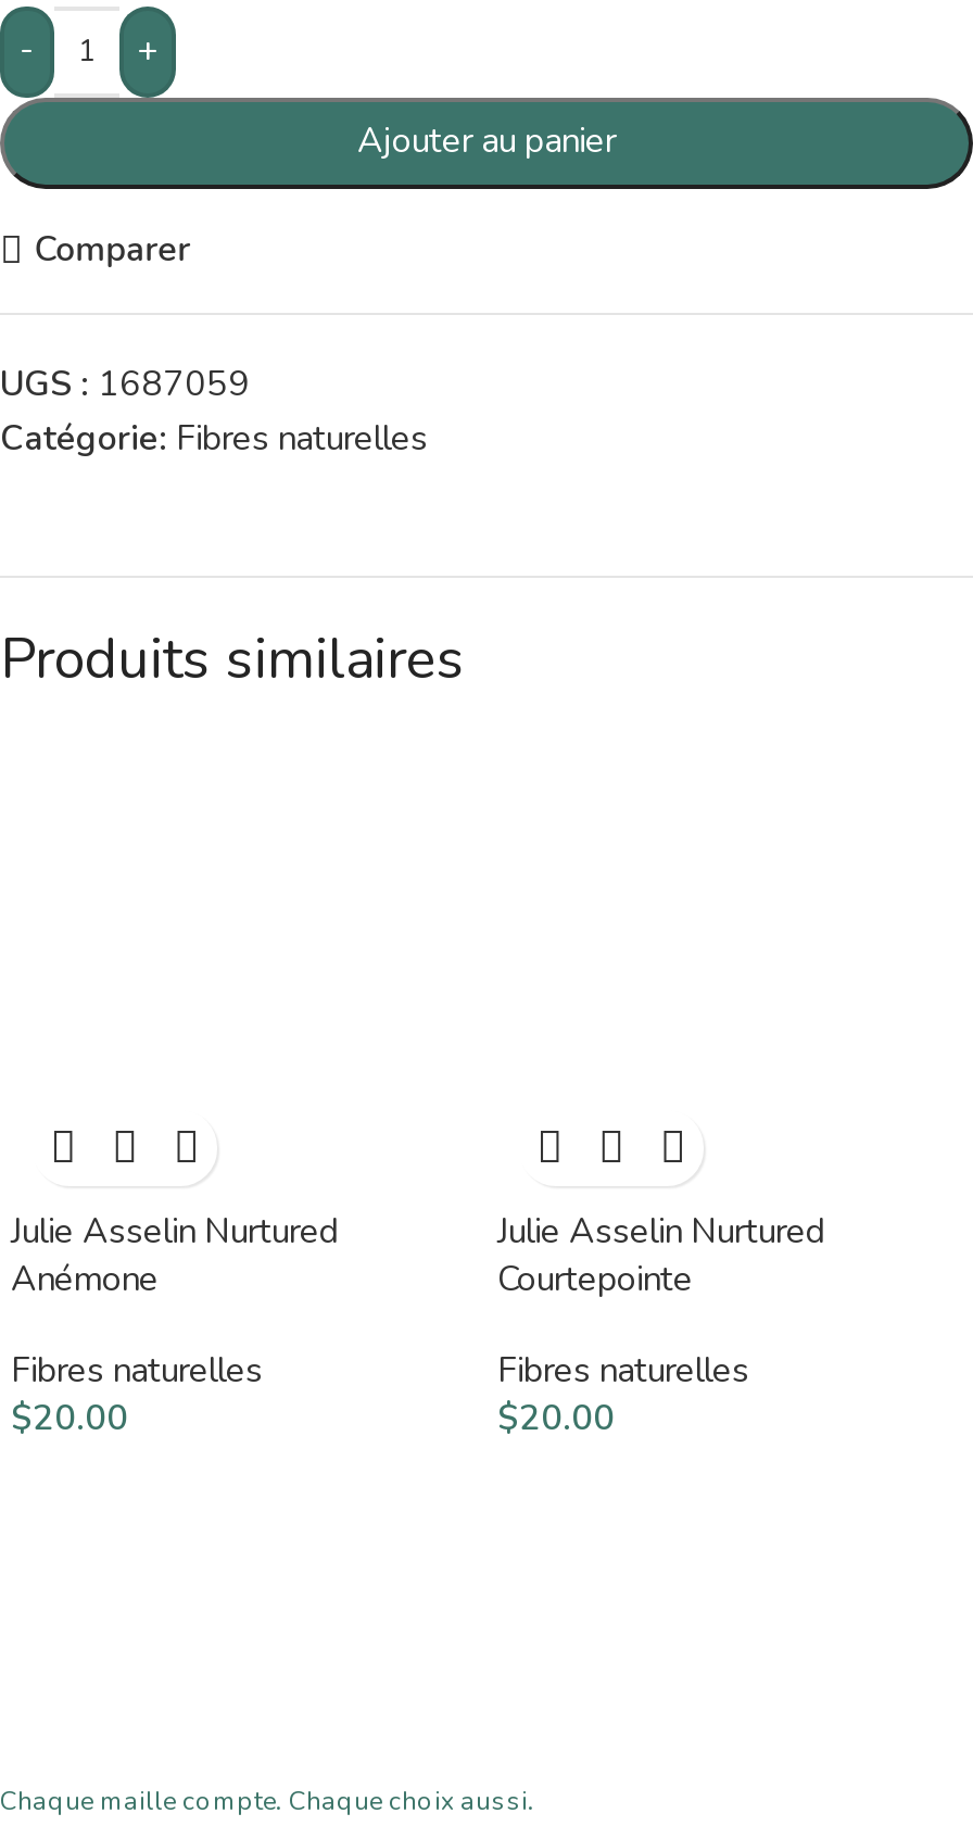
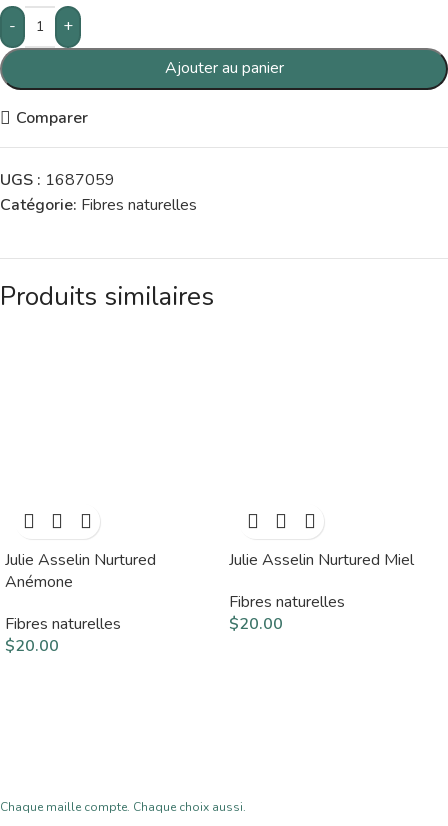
[497,1207,825,1303] Julie Asselin Nurtured | Courtepointe -> [229,549,414,571] Julie Asselin Nurtured Miel

